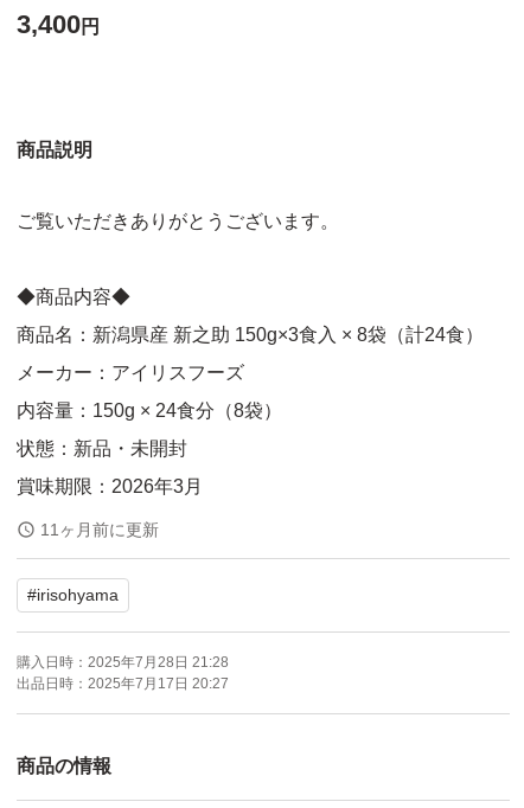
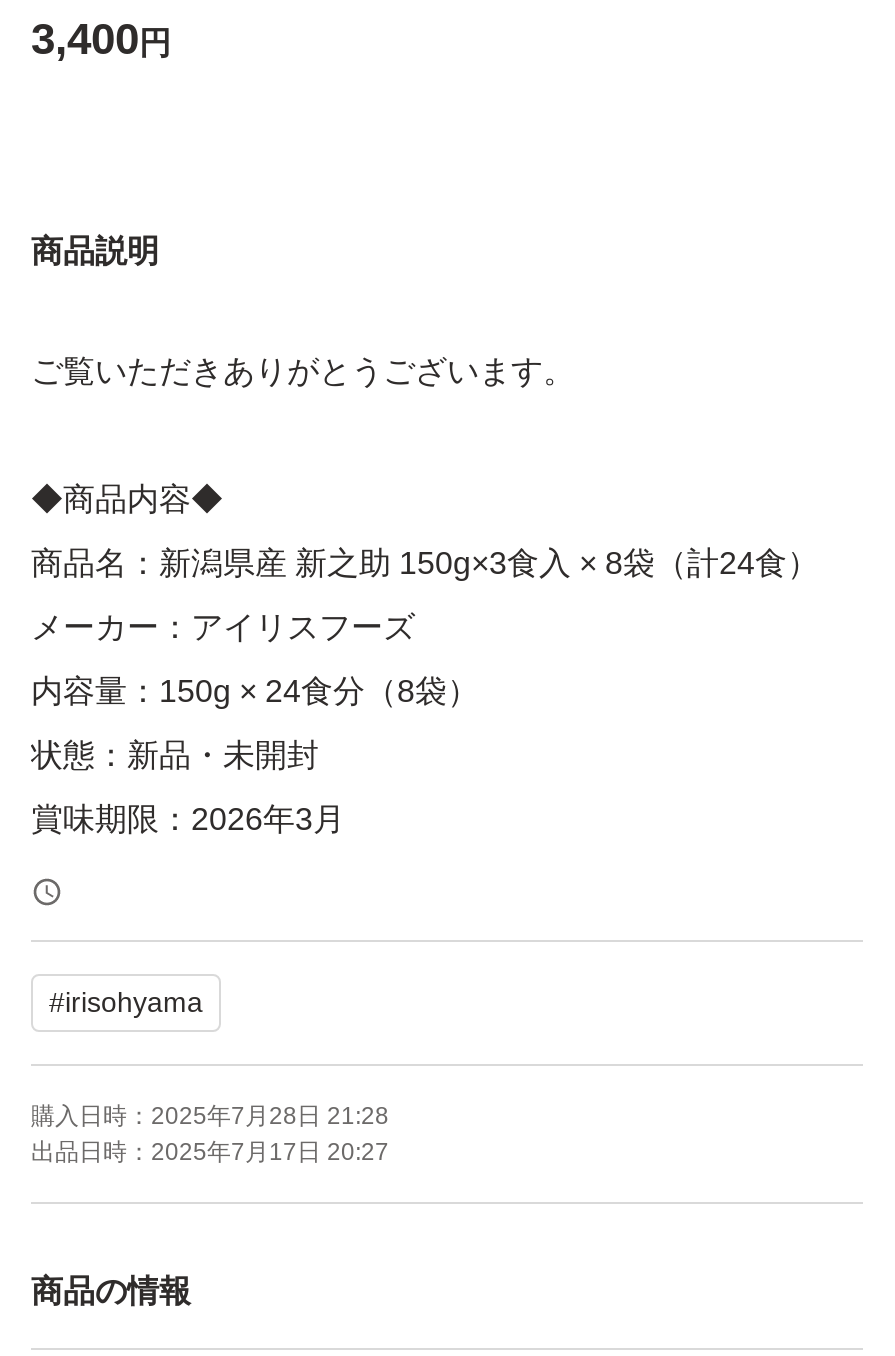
[40,521,159,540] 11ヶ月前に更新 -> none

